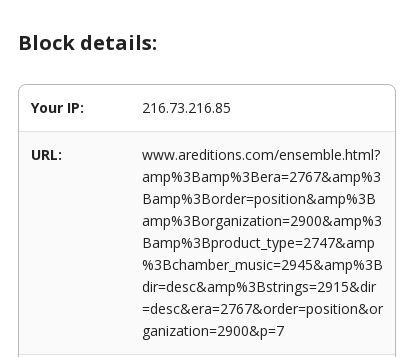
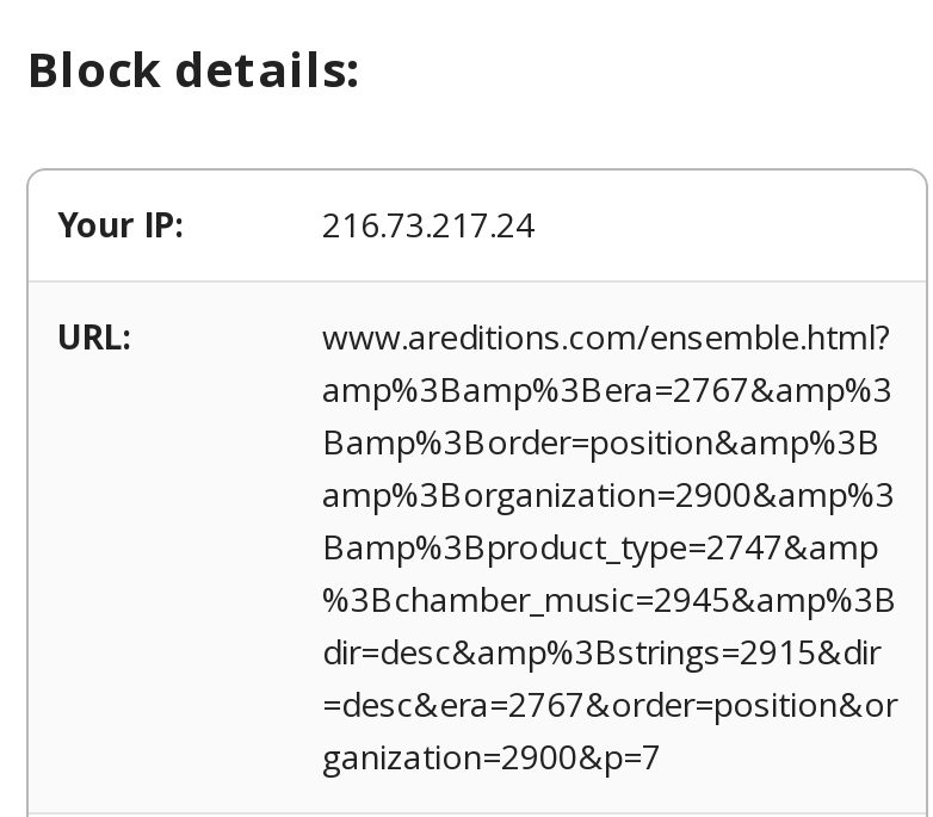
[142,98,231,117] 216.73.216.85 -> [322,202,535,247] 216.73.217.24

